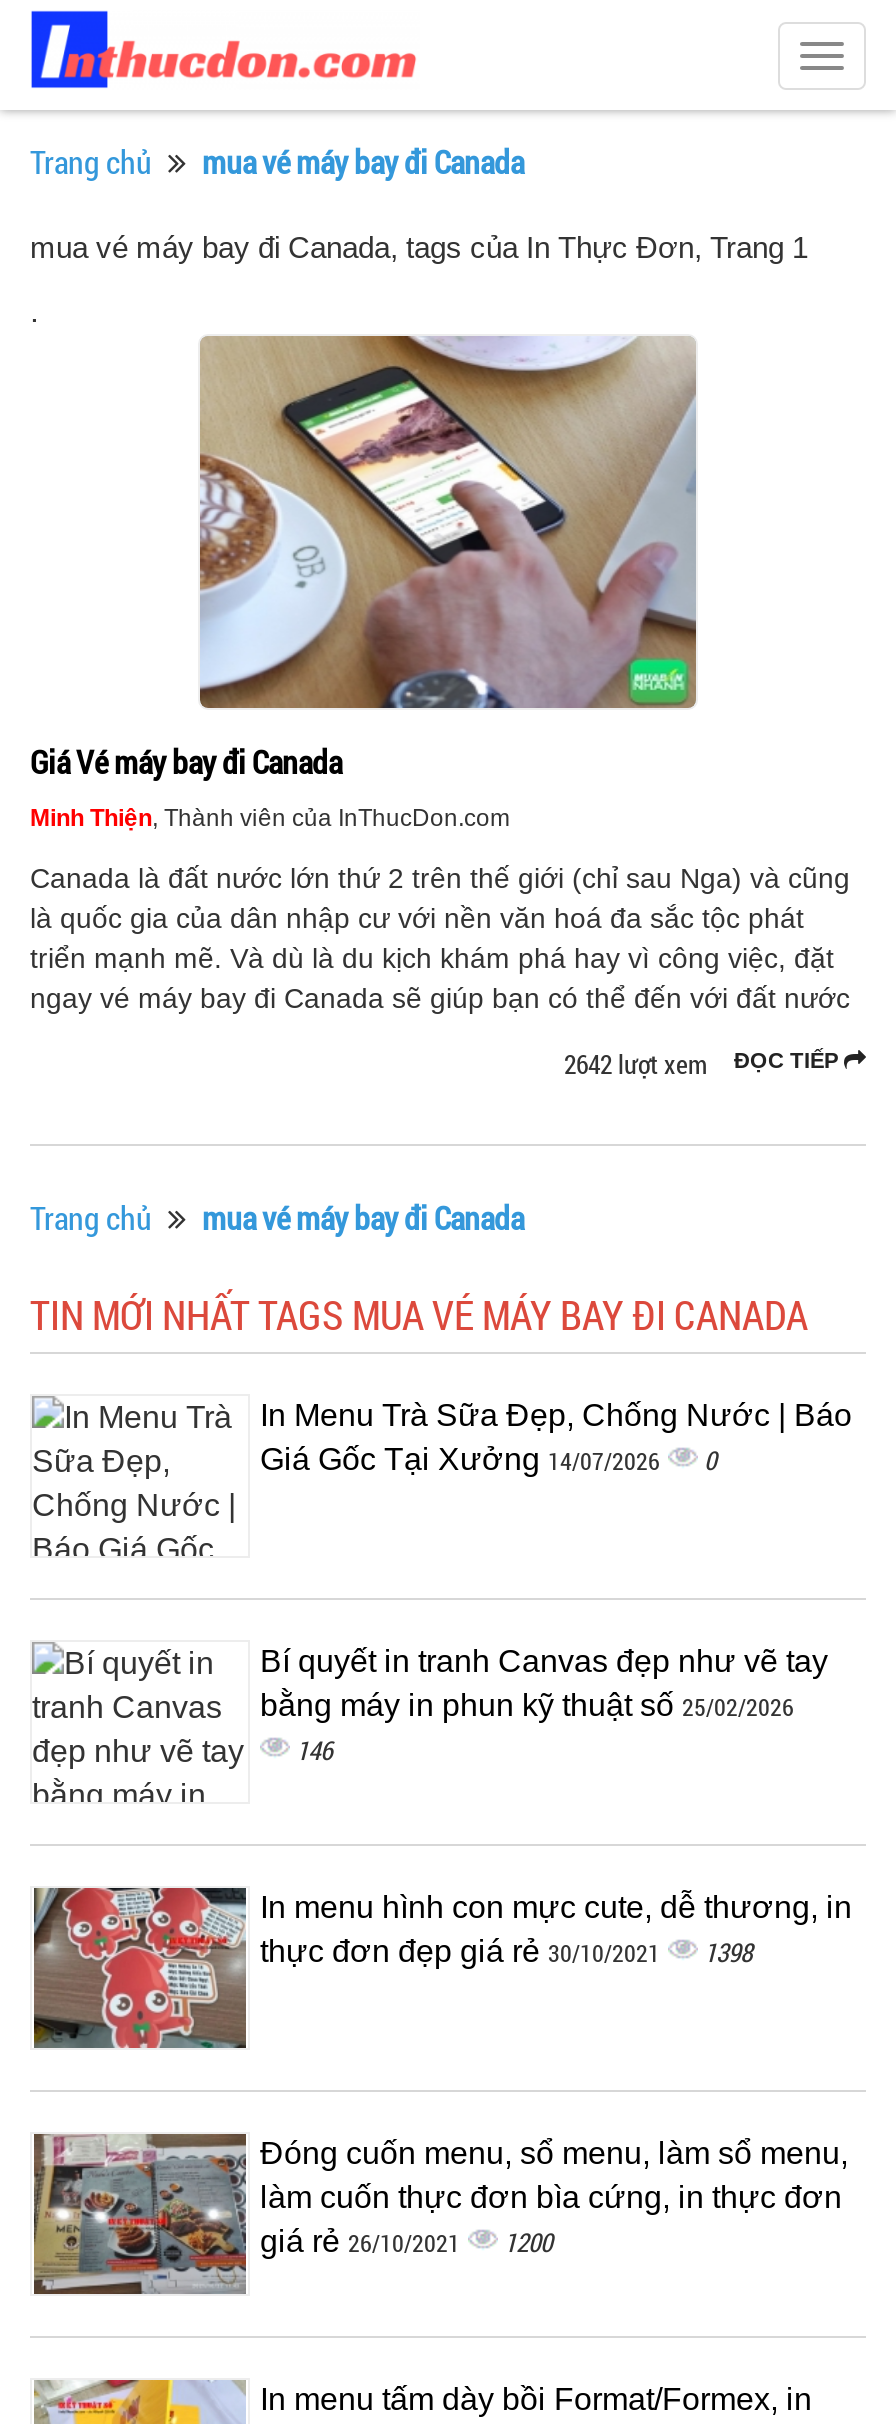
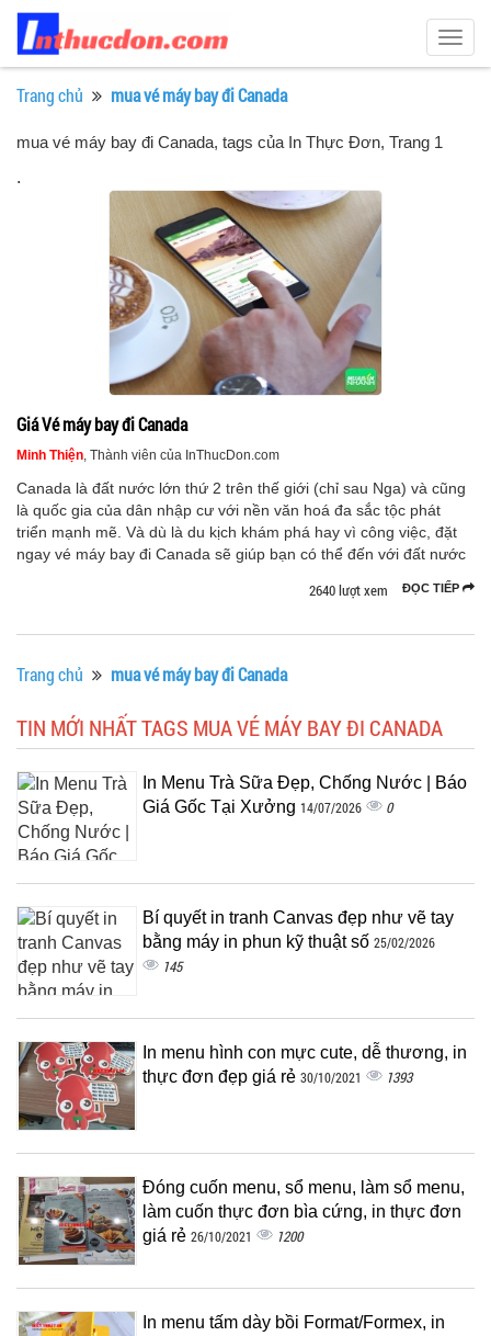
[564,1046,844,1082] 2642 lượt xem ĐỌC TIẾP -> [309,580,463,600] 2640 lượt xem ĐỌC TIẾP
[296,1732,332,1768] 146 -> [162,956,182,976] 145
[260,1934,752,1970] thực đơn đẹp giá rẻ 30/10/2021 1398 -> [142,1067,412,1087] thực đơn đẹp giá rẻ 30/10/2021 1393

